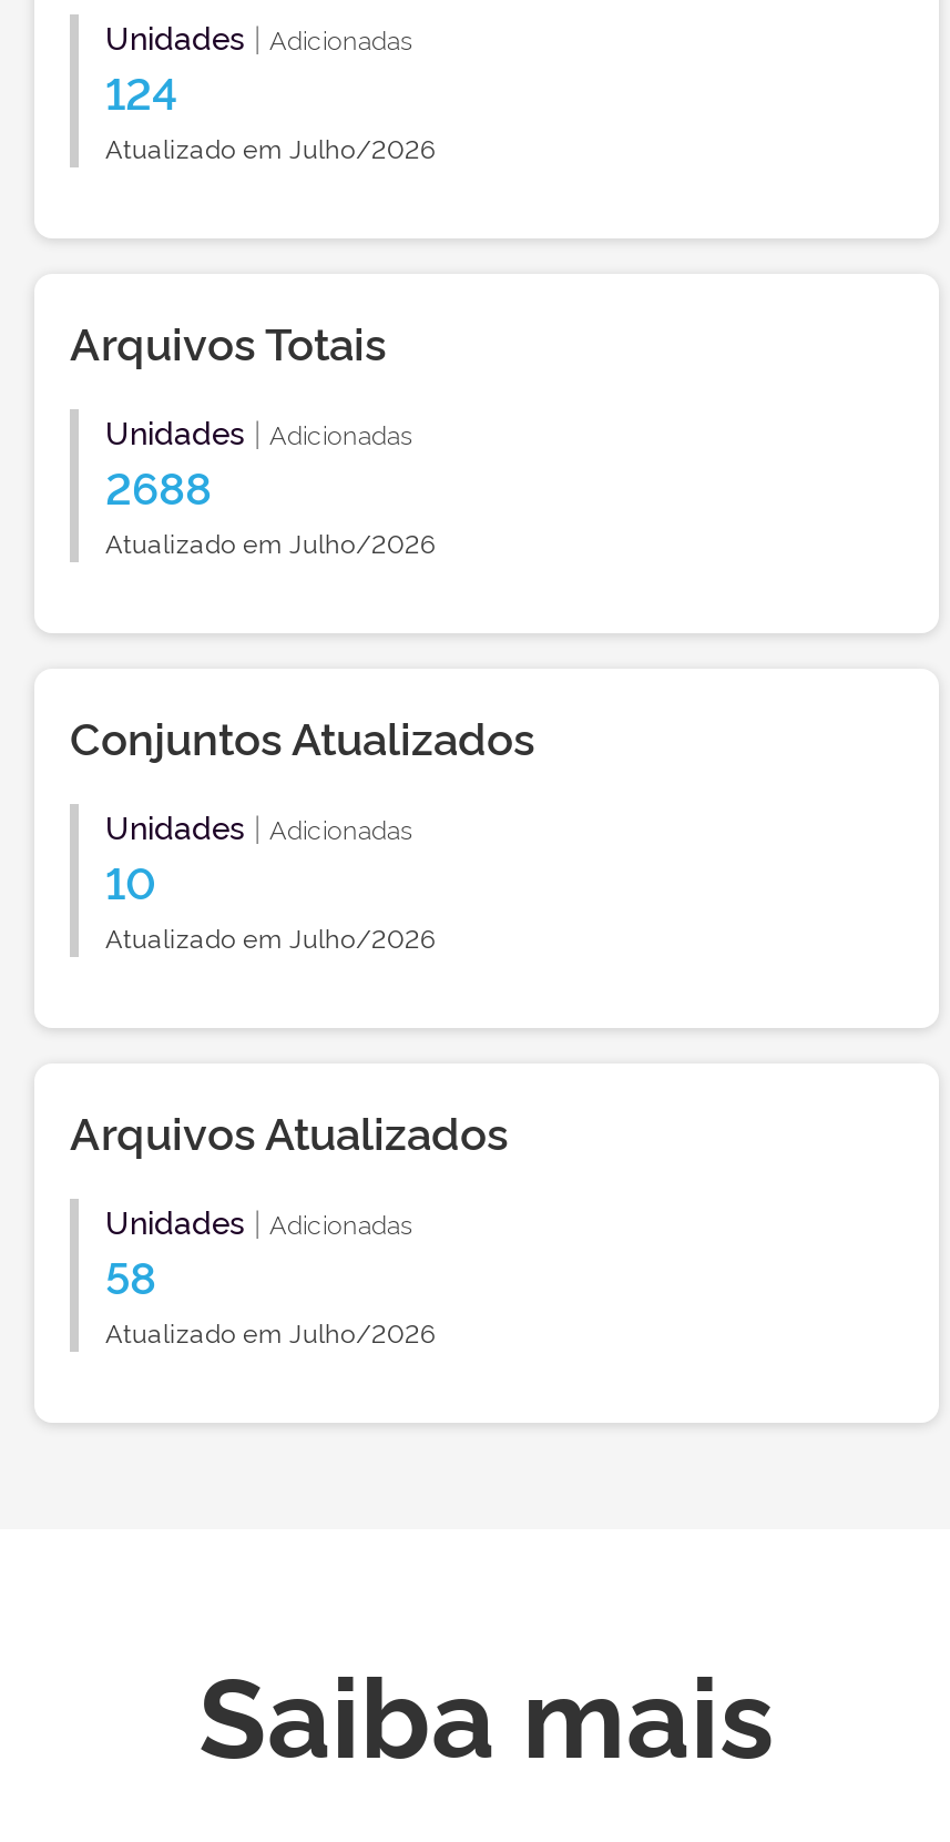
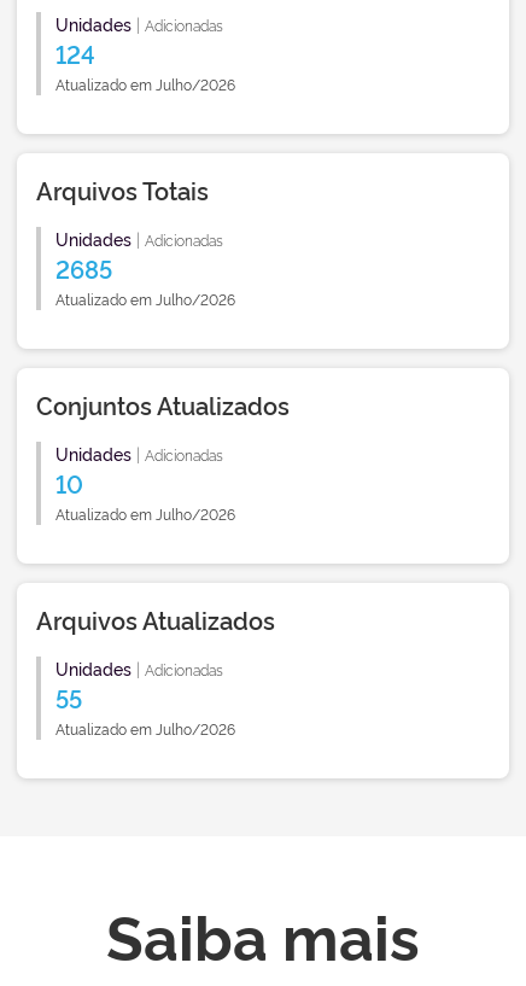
[105,452,212,515] 2688 -> [55,250,112,284] 2685
[105,1242,156,1304] 58 -> [55,680,82,714] 55

